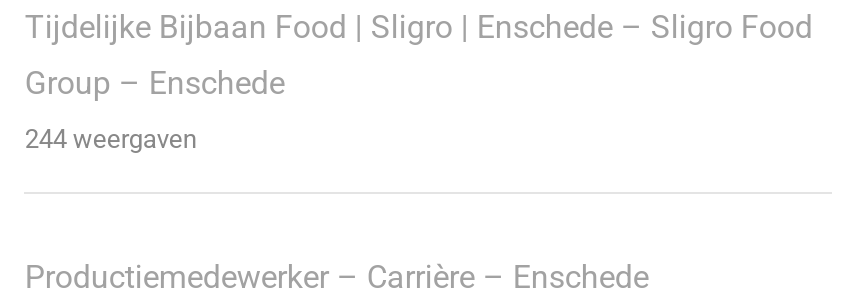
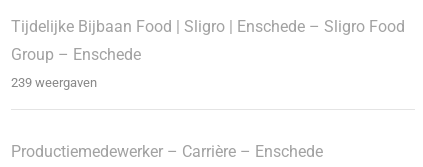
[25,125,197,155] 244 weergaven -> [11,75,97,90] 239 weergaven

